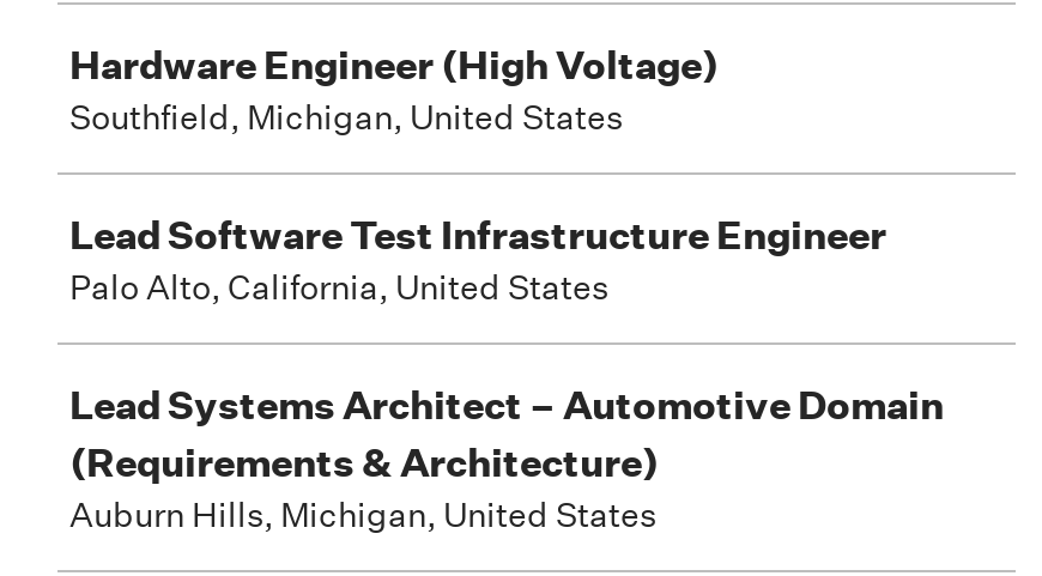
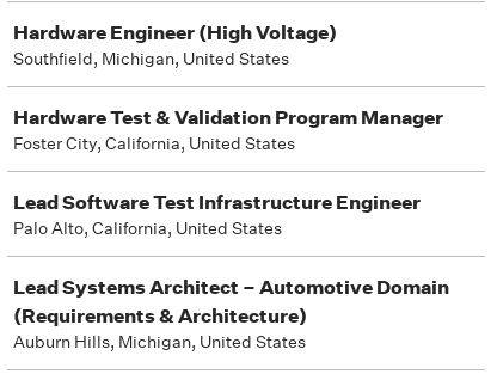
none -> [13,105,443,154] Hardware Test & Validation Program Manager | Foster City, California, United States

